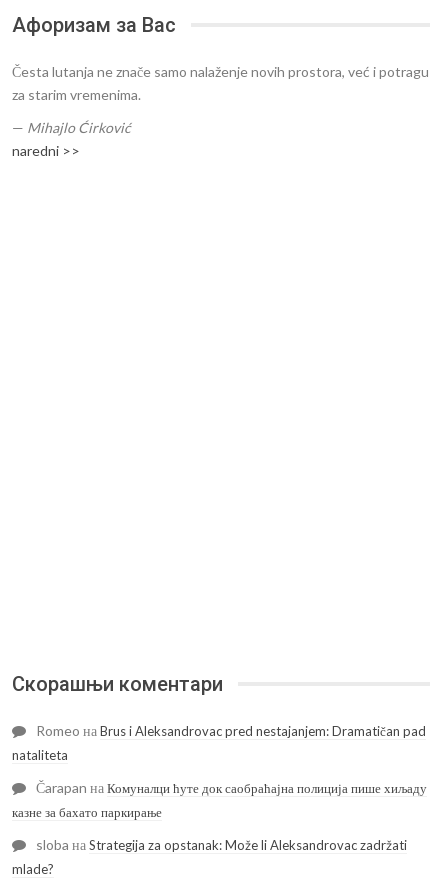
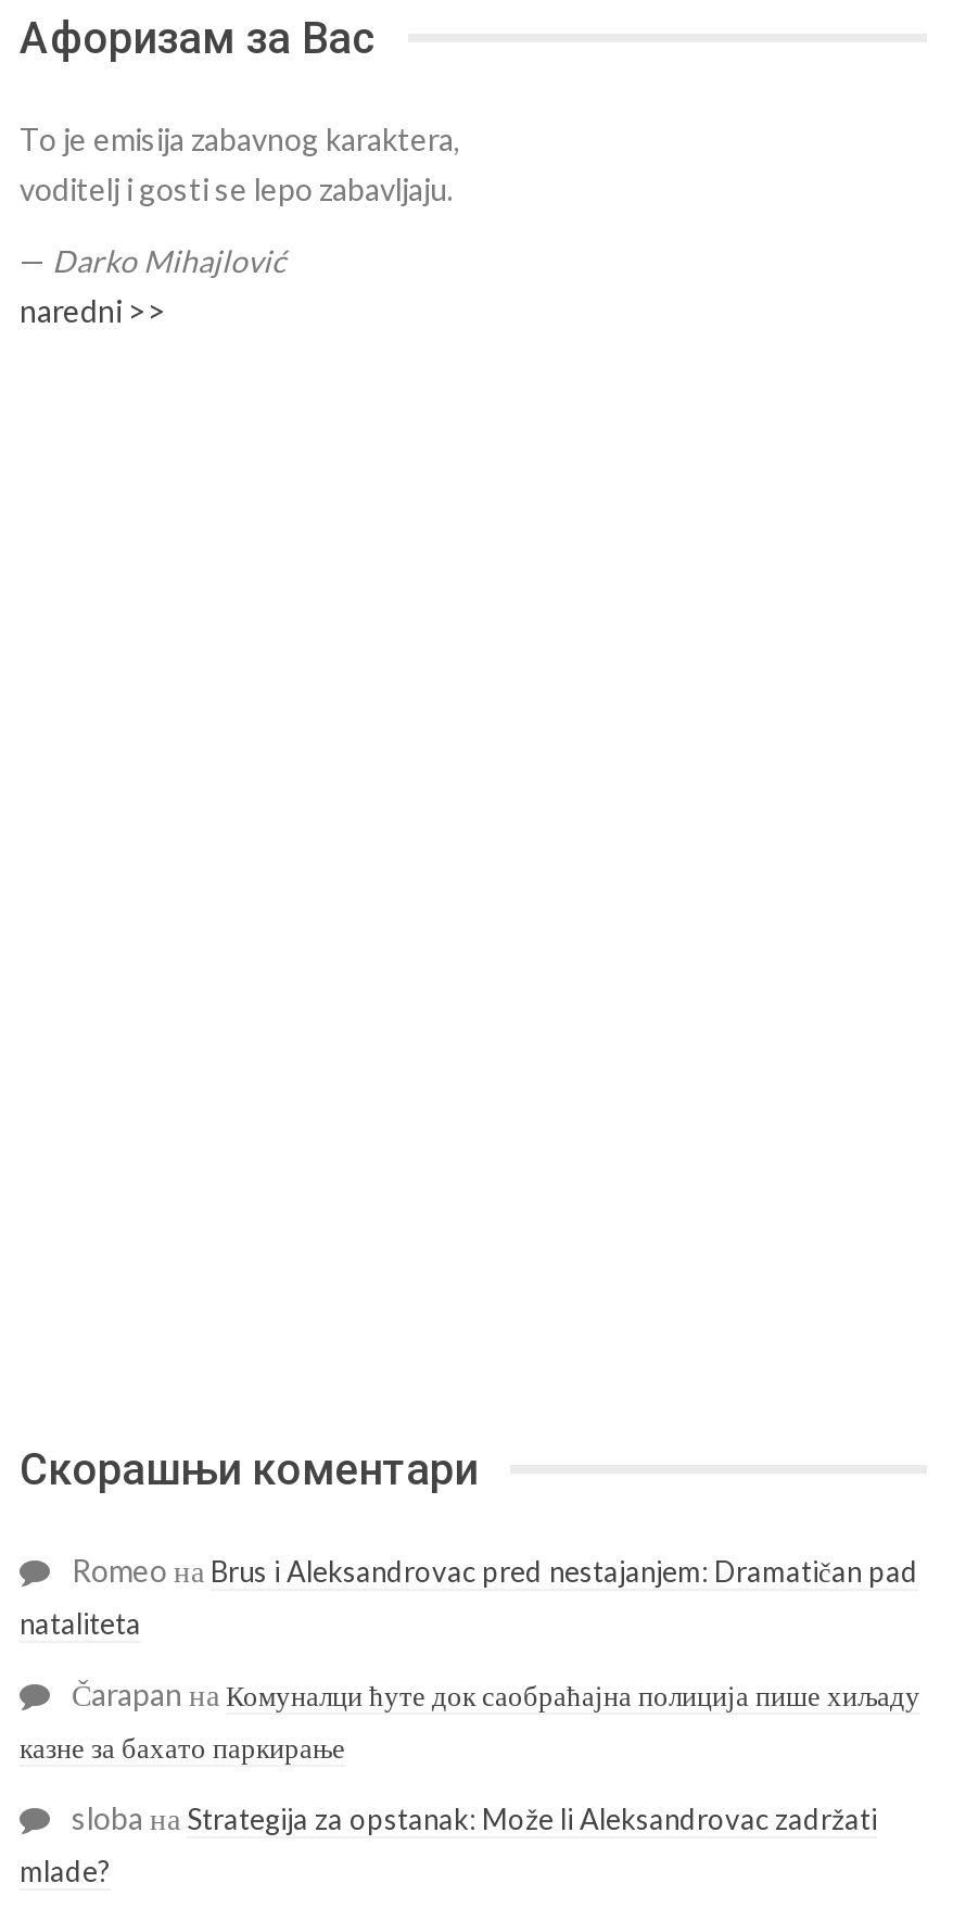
[12,63,429,103] Česta lutanja ne znače samo nalaženje novih prostora, već i potragu | za starim vremenima. -> [20,120,460,207] To je emisija zabavnog karaktera, | voditelj i gosti se lepo zabavljaju.
[12,119,131,136] — Mihajlo Ćirković -> [20,242,287,278] — Darko Mihajlović

